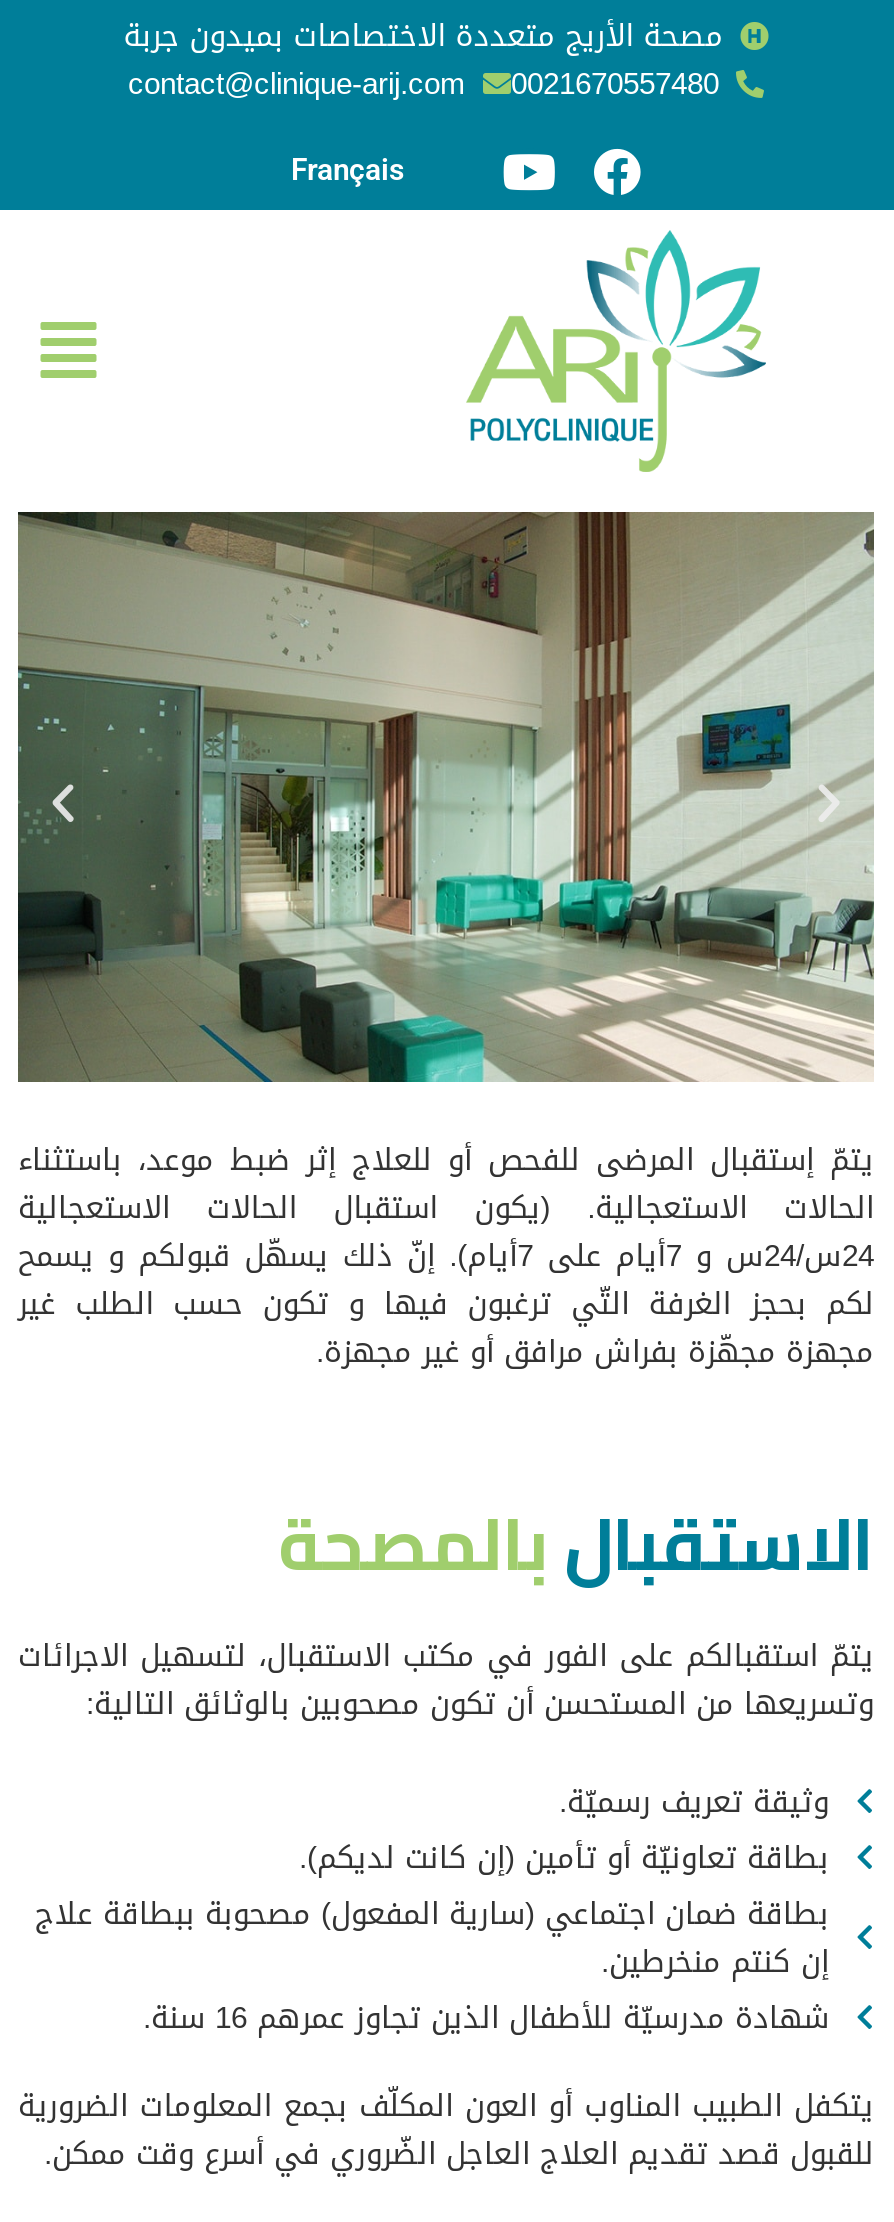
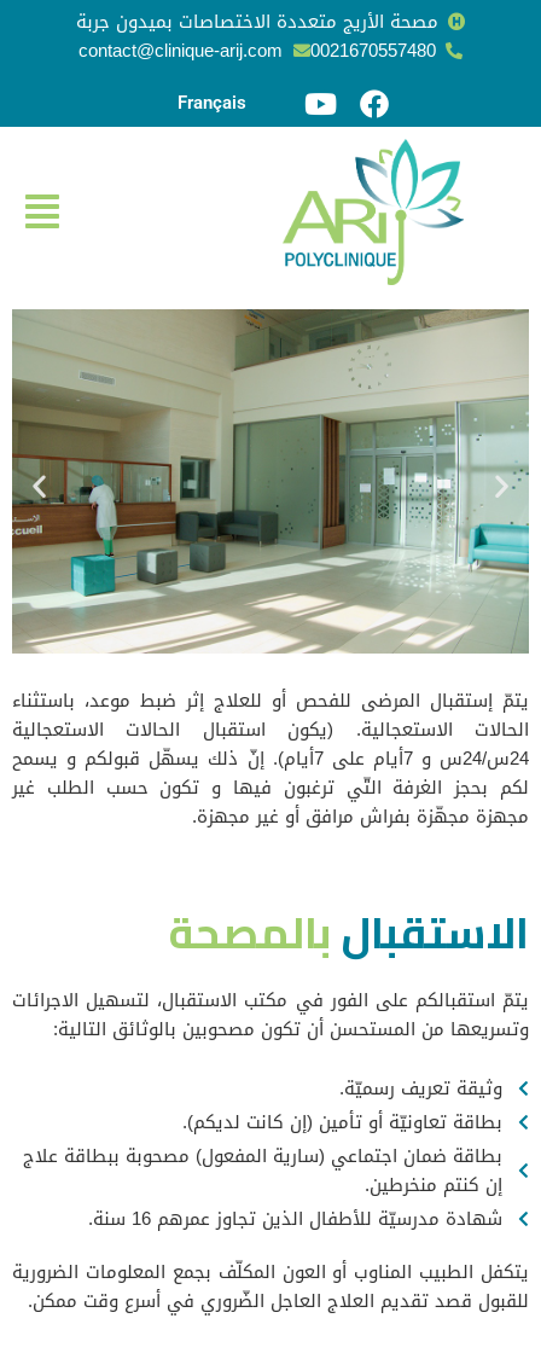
[16,512,876,1084] [image] -> [11,309,530,654] [image]

